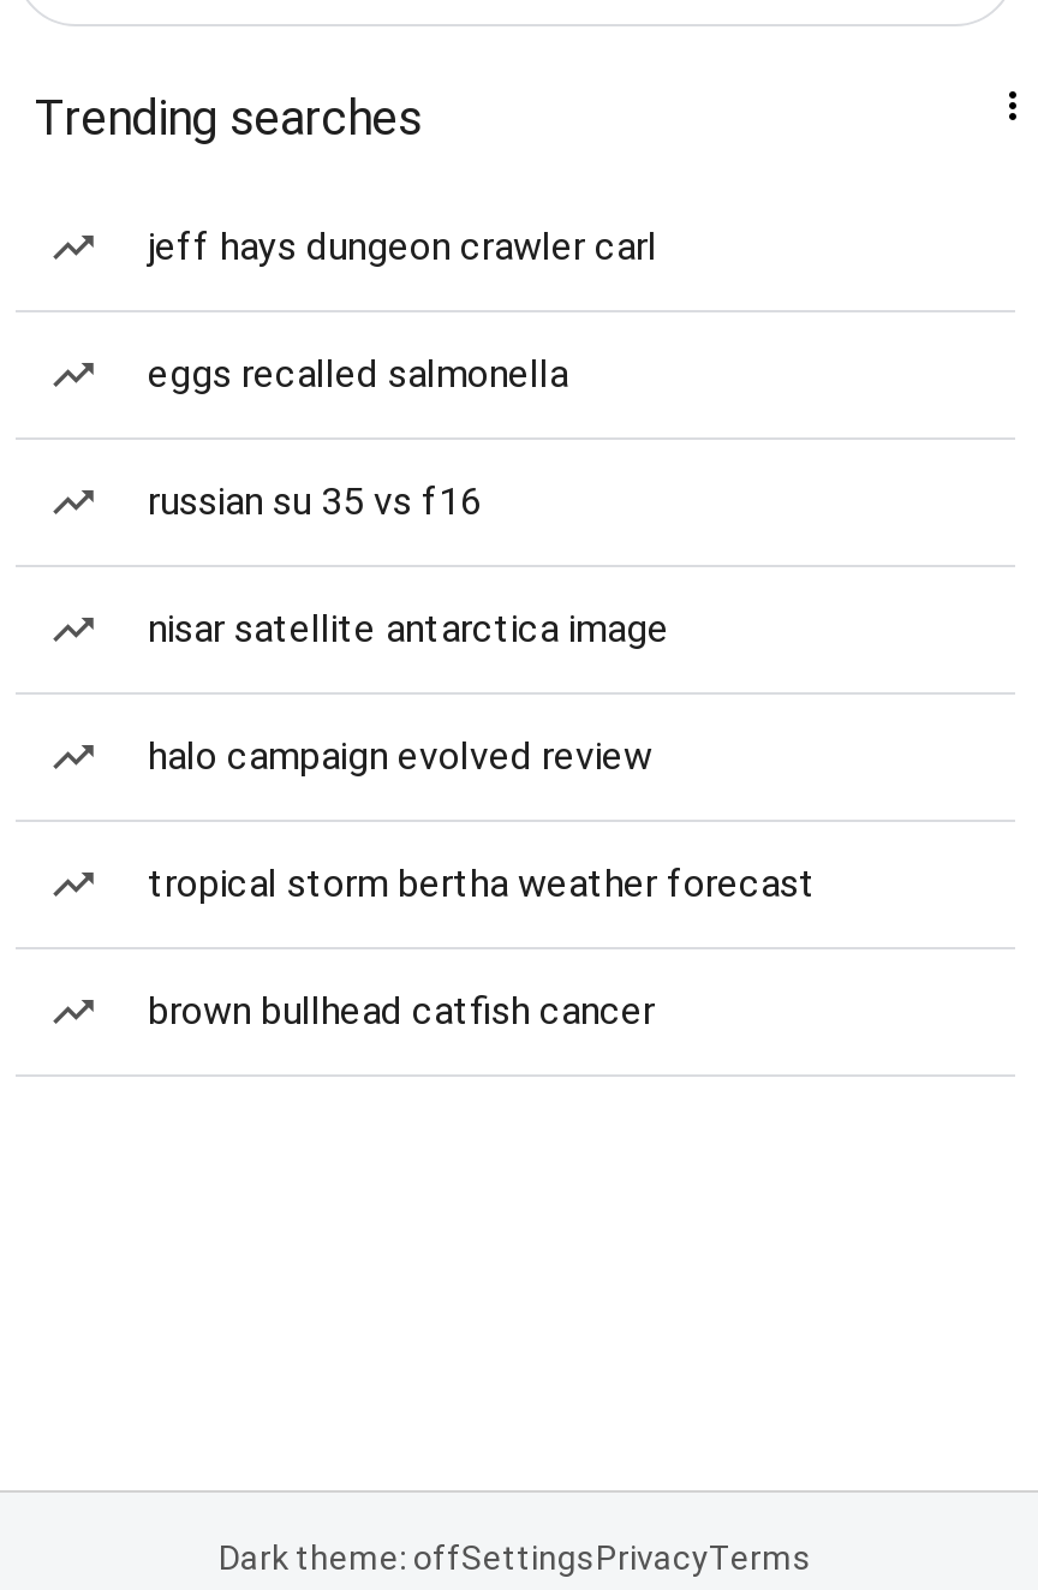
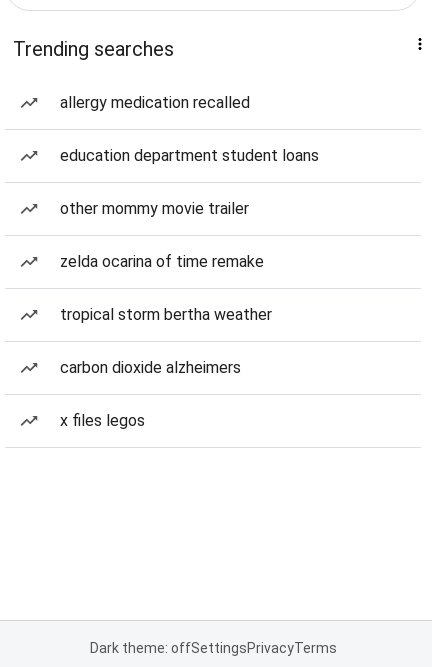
[148,224,657,269] jeff hays dungeon crawler carl -> [60,93,250,112] allergy medication recalled
[148,351,568,397] eggs recalled salmonella -> [60,146,319,165] education department student loans
[148,478,482,524] russian su 35 vs f16 -> [60,199,249,218] other mommy movie trailer
[148,606,669,651] nisar satellite antarctica image -> [60,252,264,271] zelda ocarina of time remake
[148,733,652,779] halo campaign evolved review -> [60,305,272,324] tropical storm bertha weather
[148,860,816,906] tropical storm bertha weather forecast -> [60,358,241,377] carbon dioxide alzheimers
[148,988,655,1034] brown bullhead catfish cancer -> [60,411,145,430] x files legos

